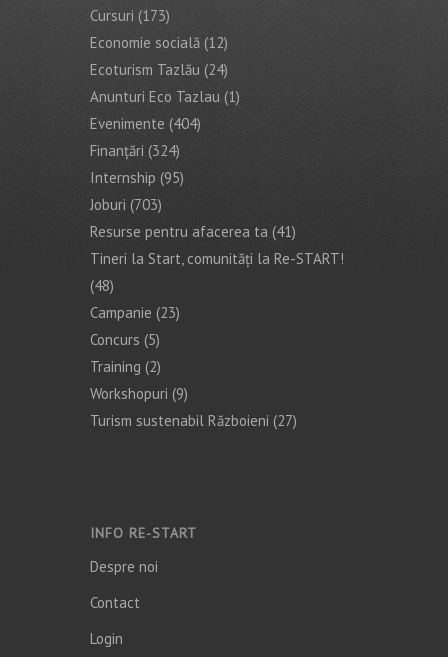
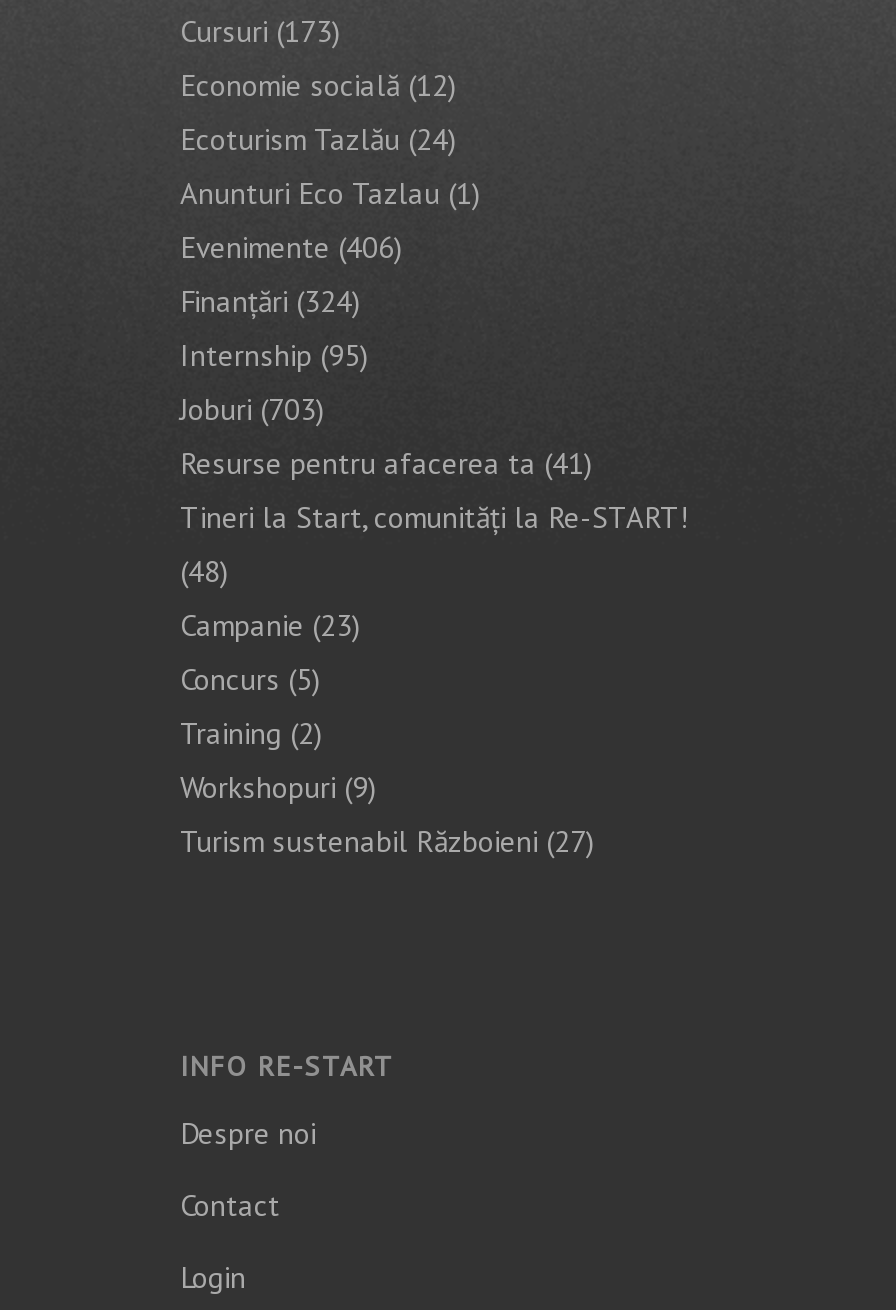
[90,114,201,133] Evenimente (404) -> [180,229,402,267] Evenimente (406)

